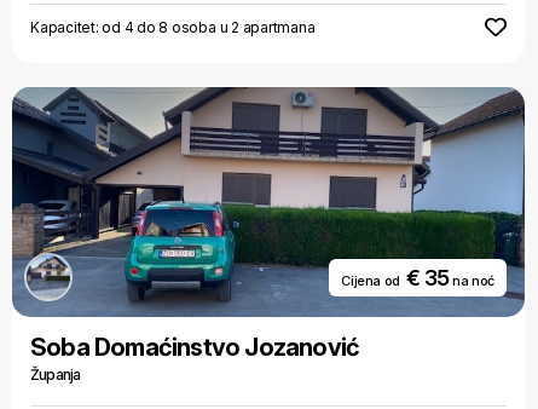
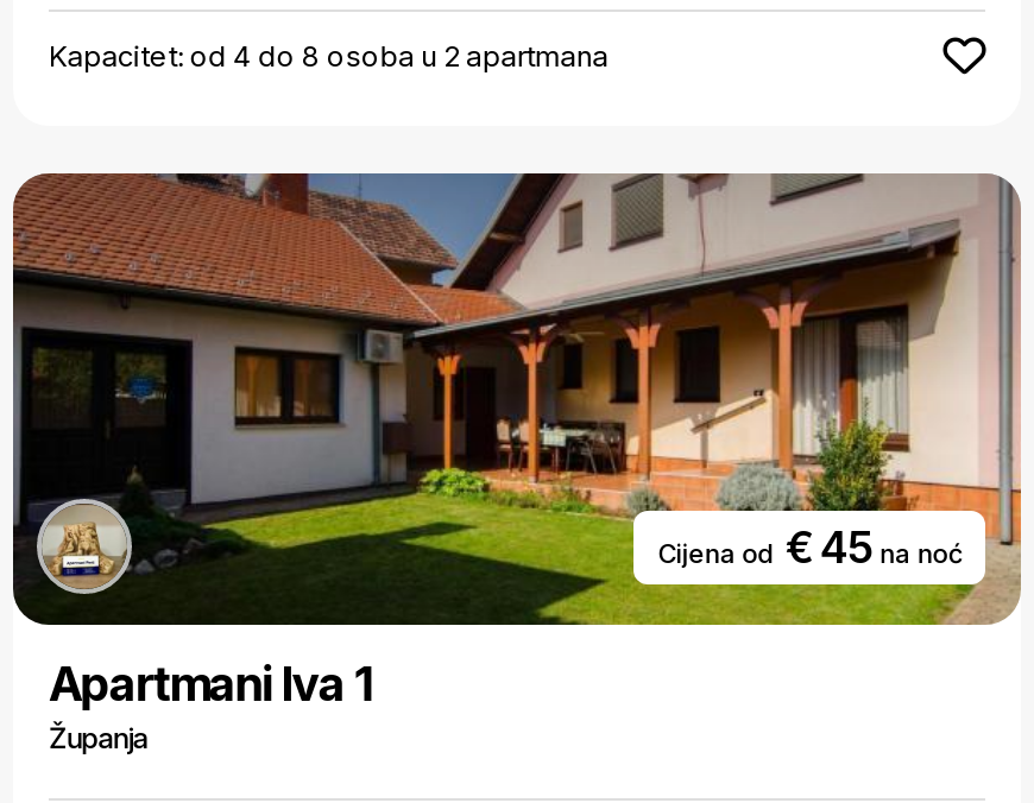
[11,86,526,318] [image] | Cijena od € 35 na noć -> [11,171,1023,627] [image] | Cijena od € 45 na noć
[30,333,359,362] Soba Domaćinstvo Jozanović -> [49,656,372,713] Apartmani Iva 1

